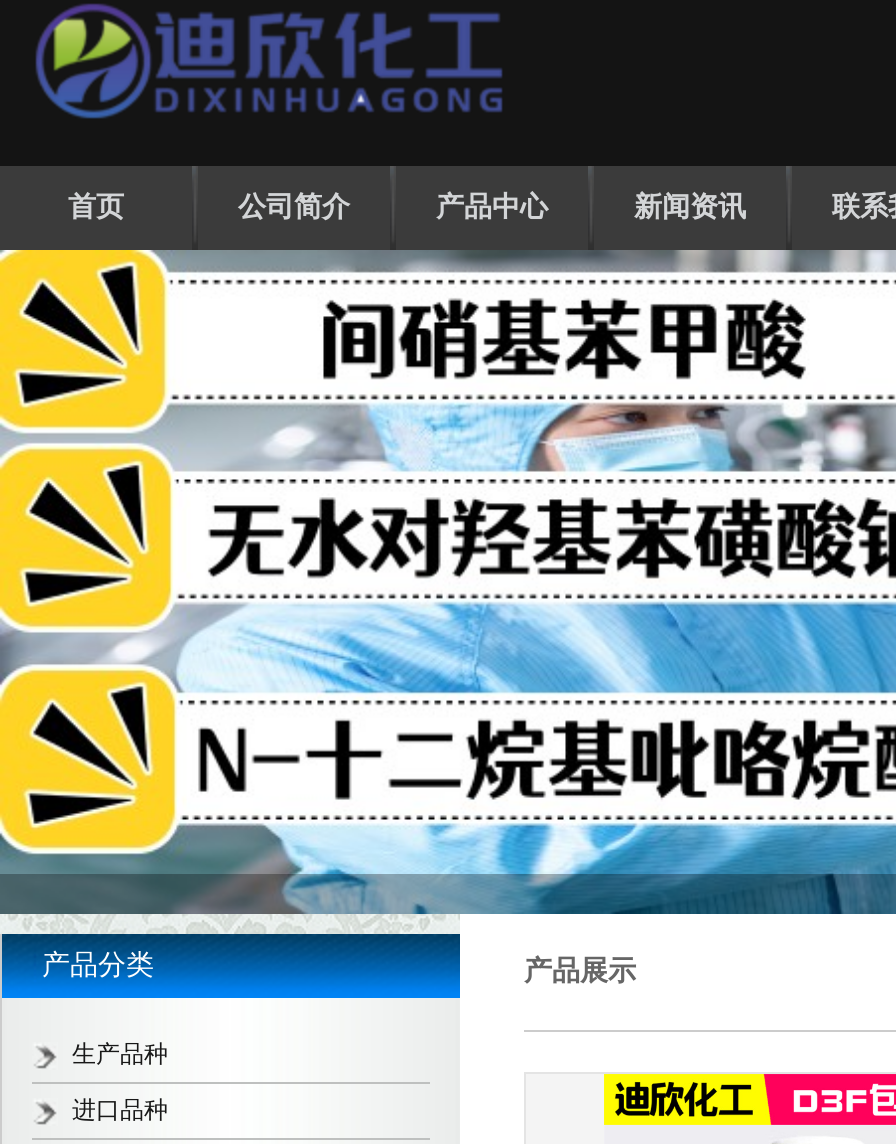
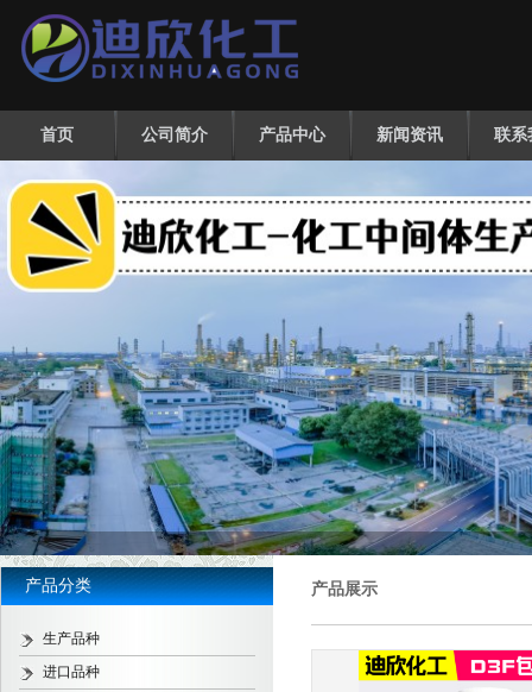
[6,248,890,916] [image] -> [4,159,528,556] [image]

